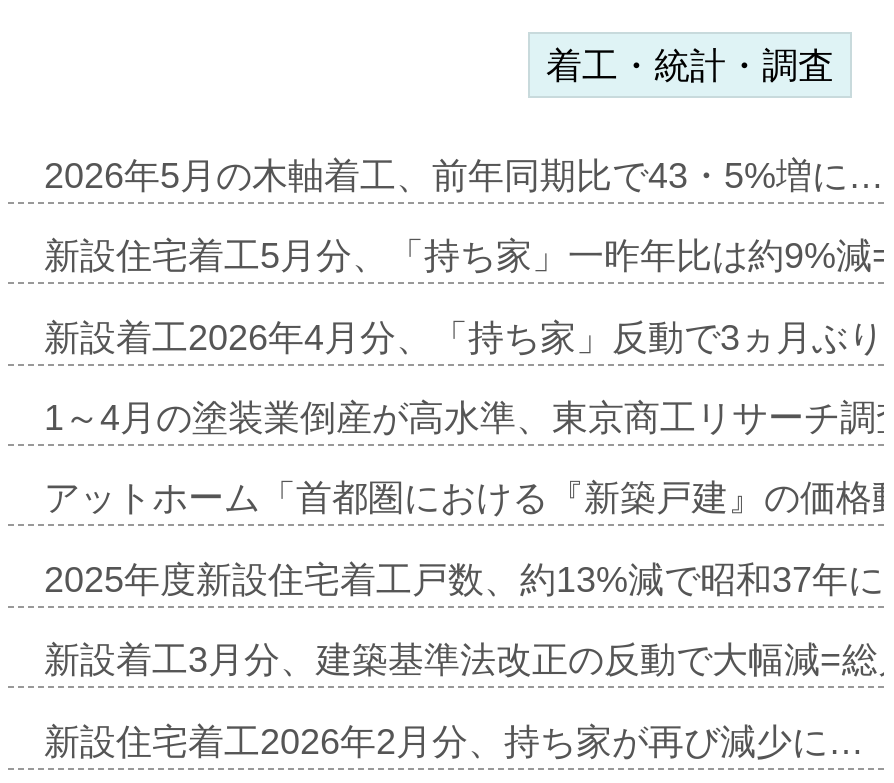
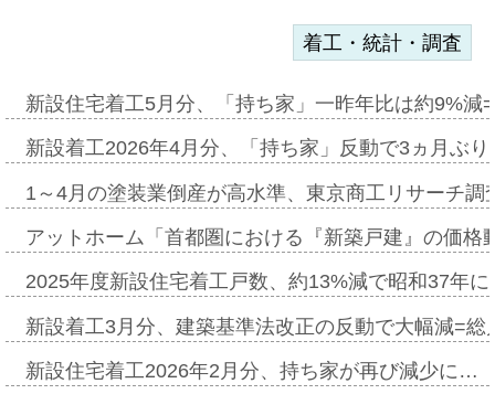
[44,156,884,196] 2026年5月の木軸着工、前年同期比で43・5%増に… -> none

